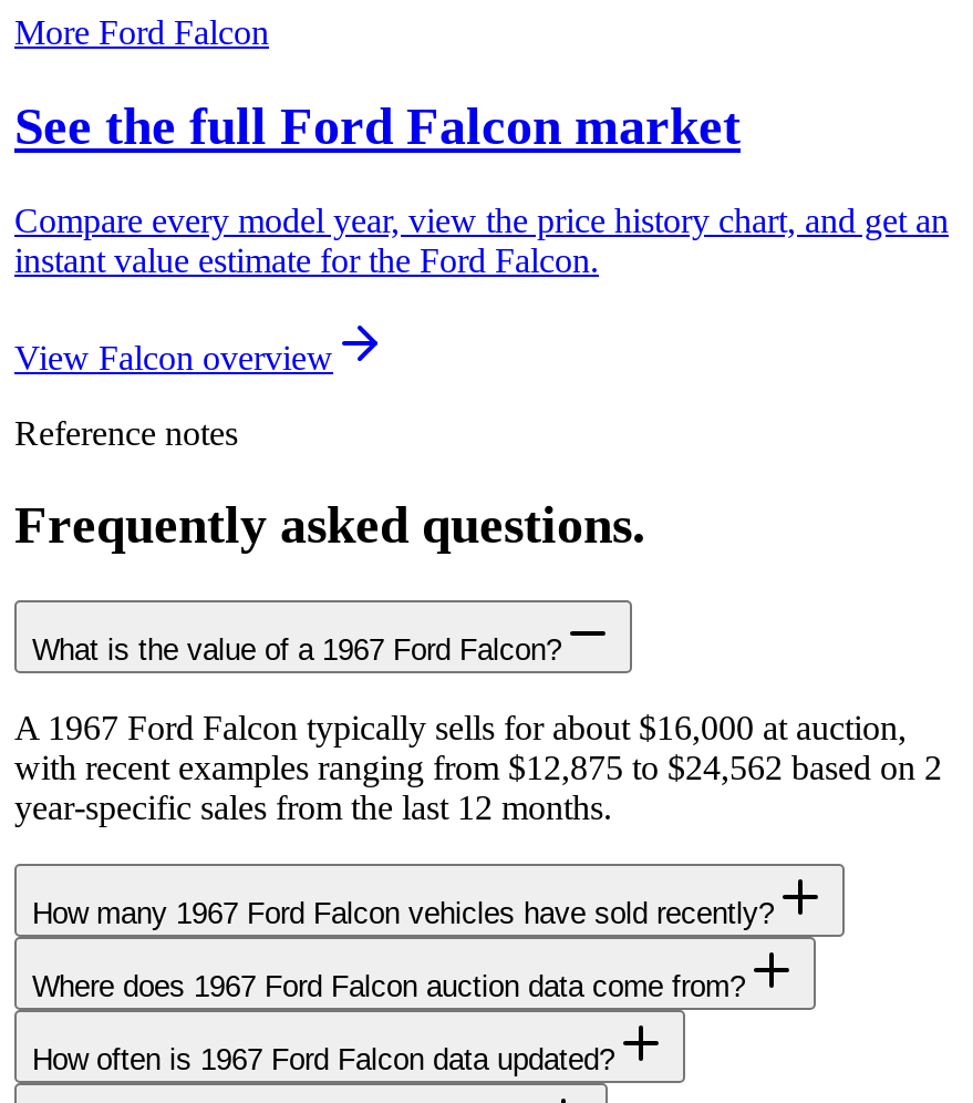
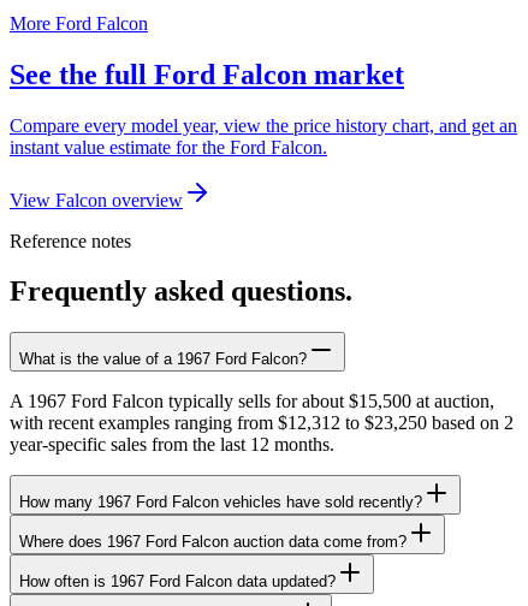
[14,709,907,747] A 1967 Ford Falcon typically sells for about $16,000 at auction, -> [10,391,494,412] A 1967 Ford Falcon typically sells for about $15,500 at auction,
[14,749,942,787] with recent examples ranging from $12,875 to $24,562 based on 2 -> [10,413,514,433] with recent examples ranging from $12,312 to $23,250 based on 2

